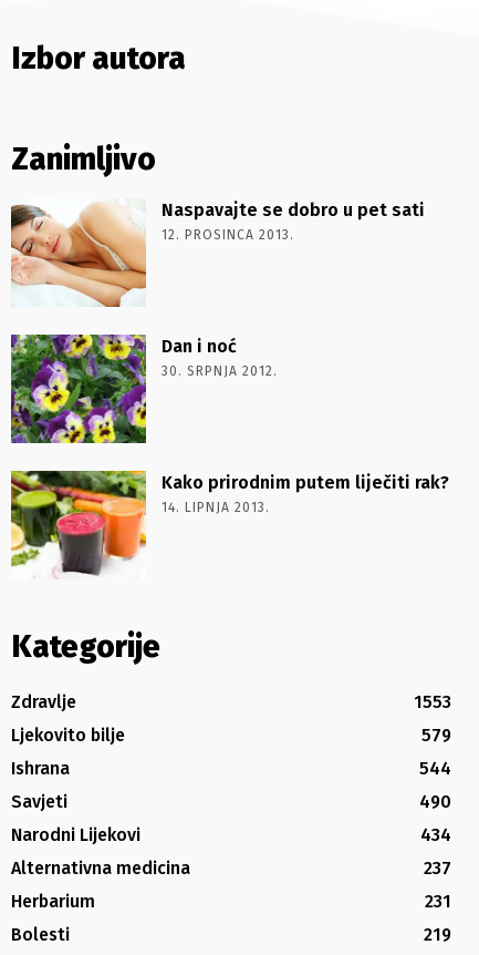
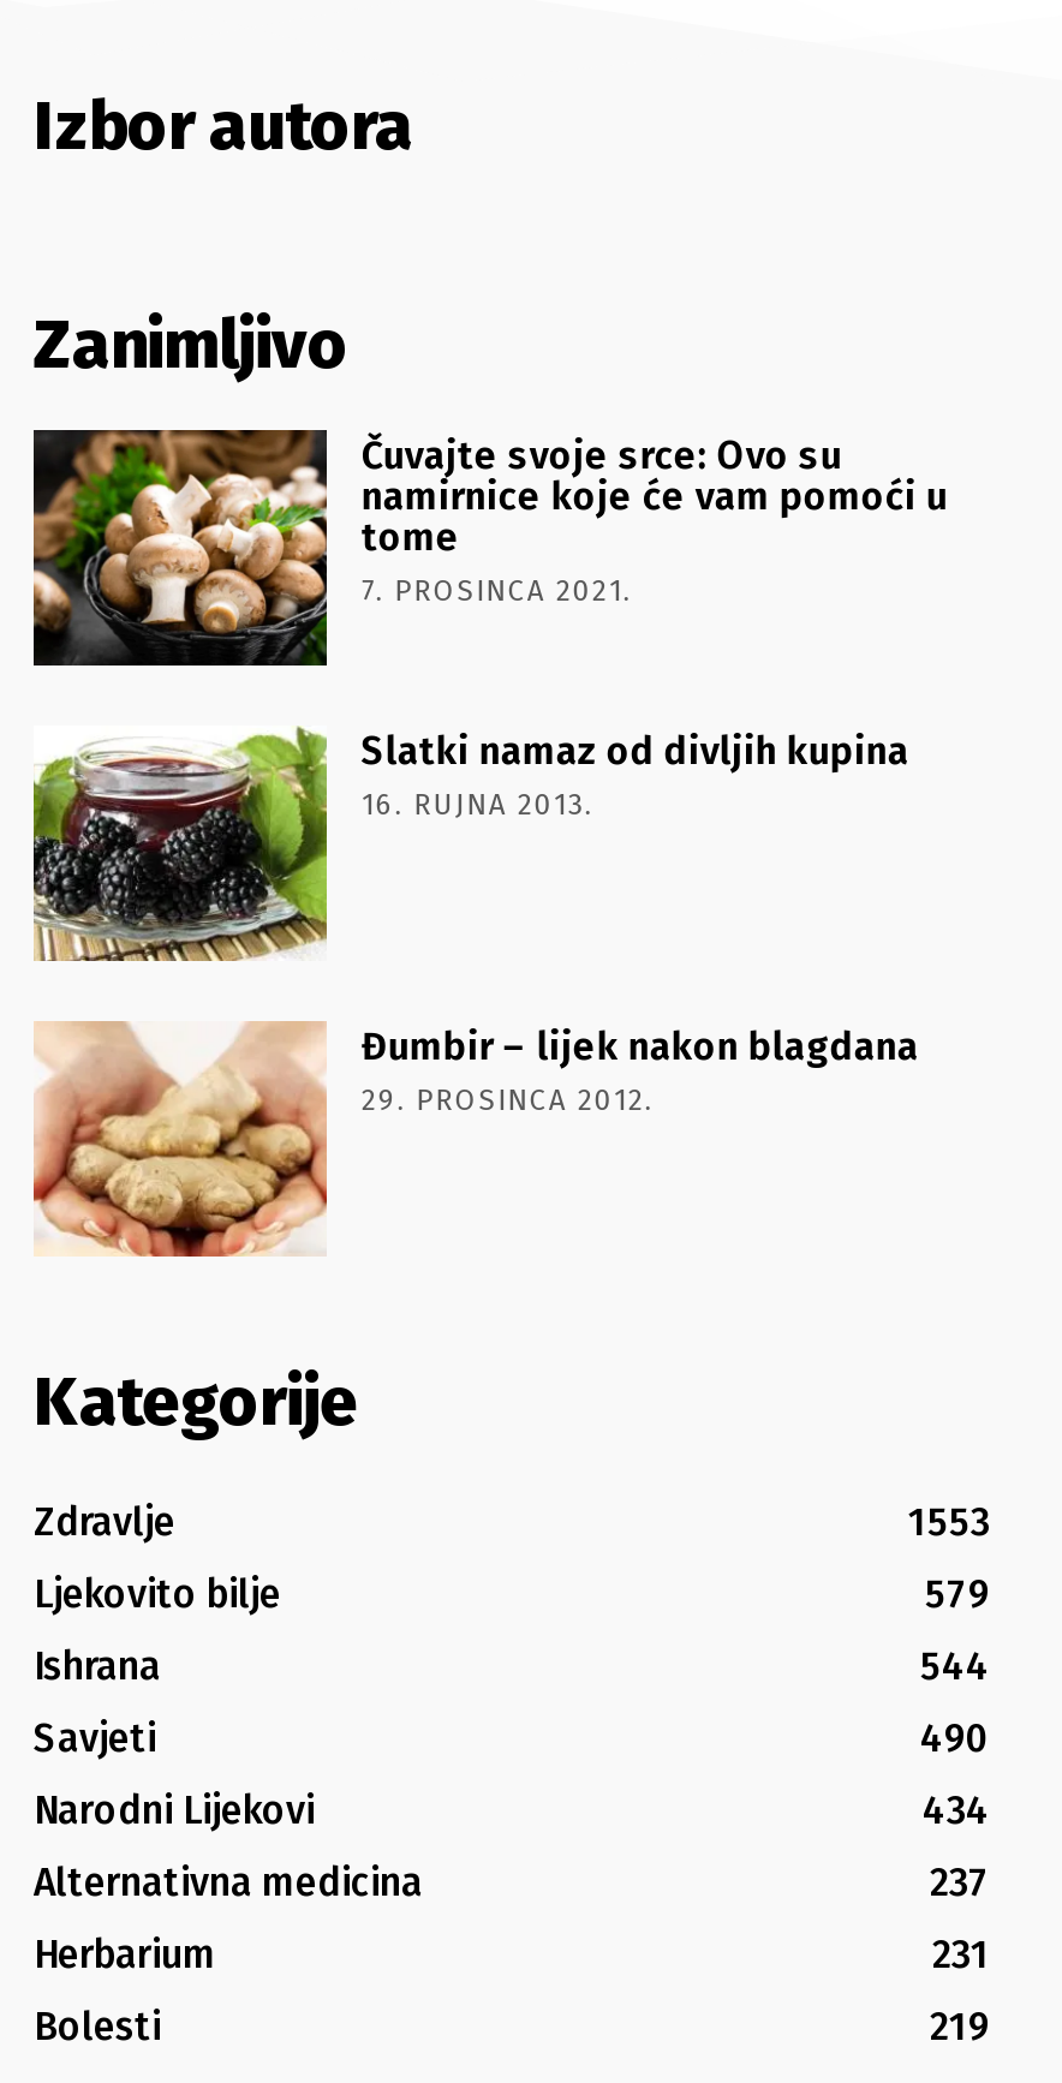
[10,198,425,308] [image] | Naspavajte se dobro u pet sati | 12. PROSINCA 2013. -> [31,428,948,668] [image] | Čuvajte svoje srce: Ovo su | namirnice koje će vam pomoći u | tome | 7. PROSINCA 2021.
[10,333,278,444] [image] | Dan i noć | 30. SRPNJA 2012. -> [34,726,909,963] [image] | Slatki namaz od divljih kupina | 16. RUJNA 2013.
[10,470,450,579] [image] | Kako prirodnim putem liječiti rak? | 14. LIPNJA 2013. -> [31,1021,919,1259] [image] | Đumbir – lijek nakon blagdana | 29. PROSINCA 2012.

